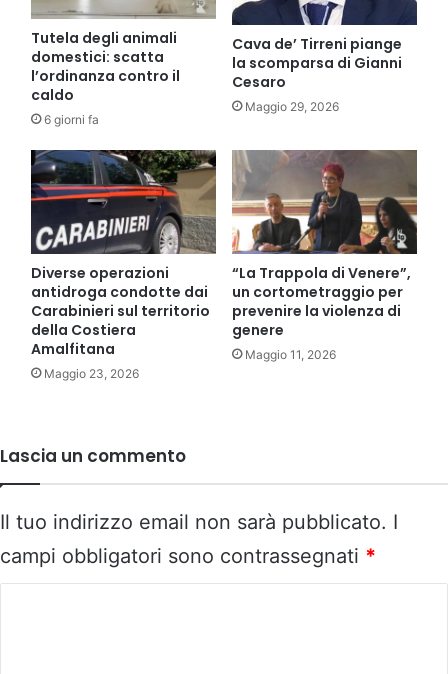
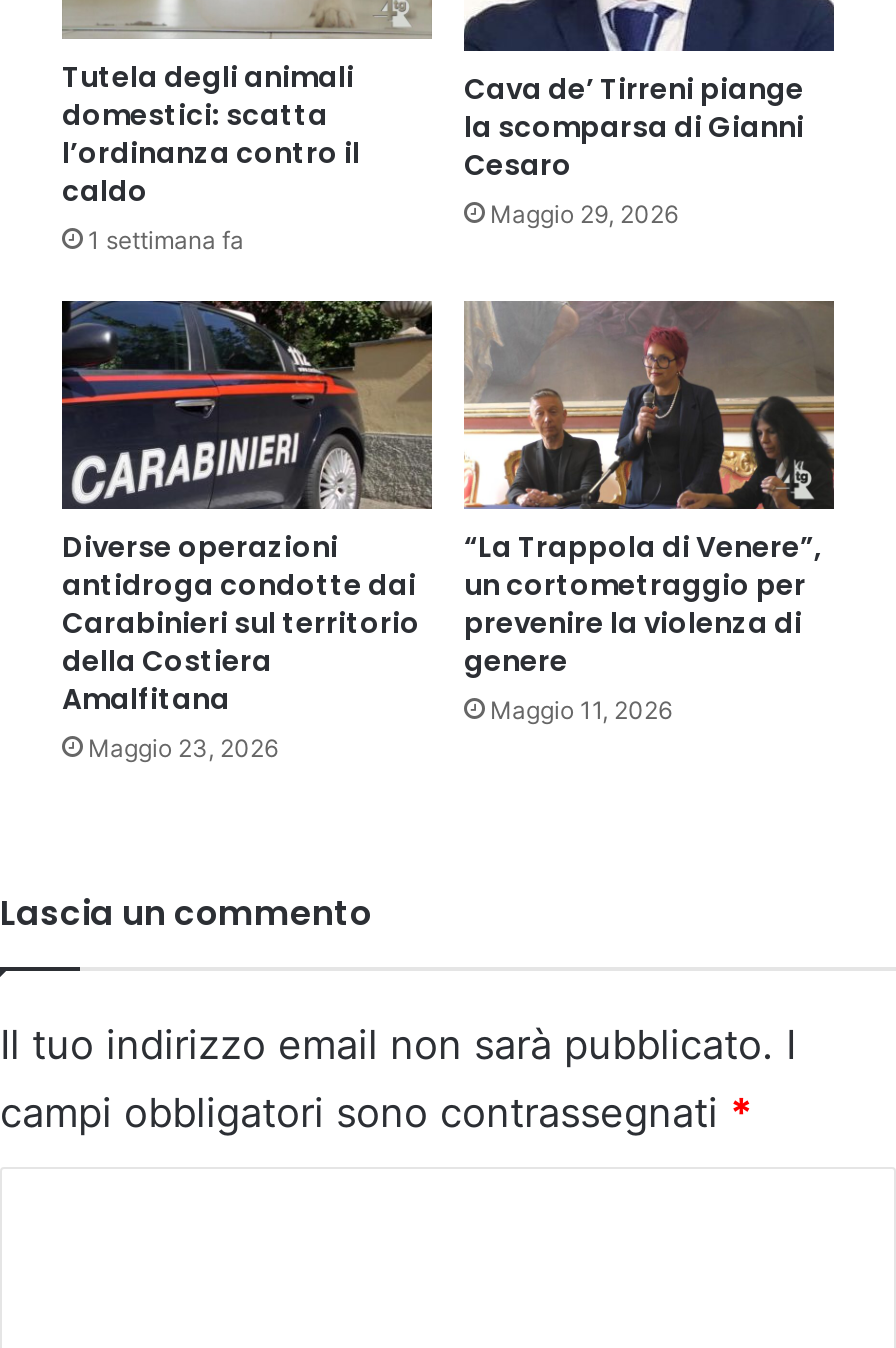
[44,112,99,127] 6 giorni fa -> [88,224,244,254] 1 settimana fa

